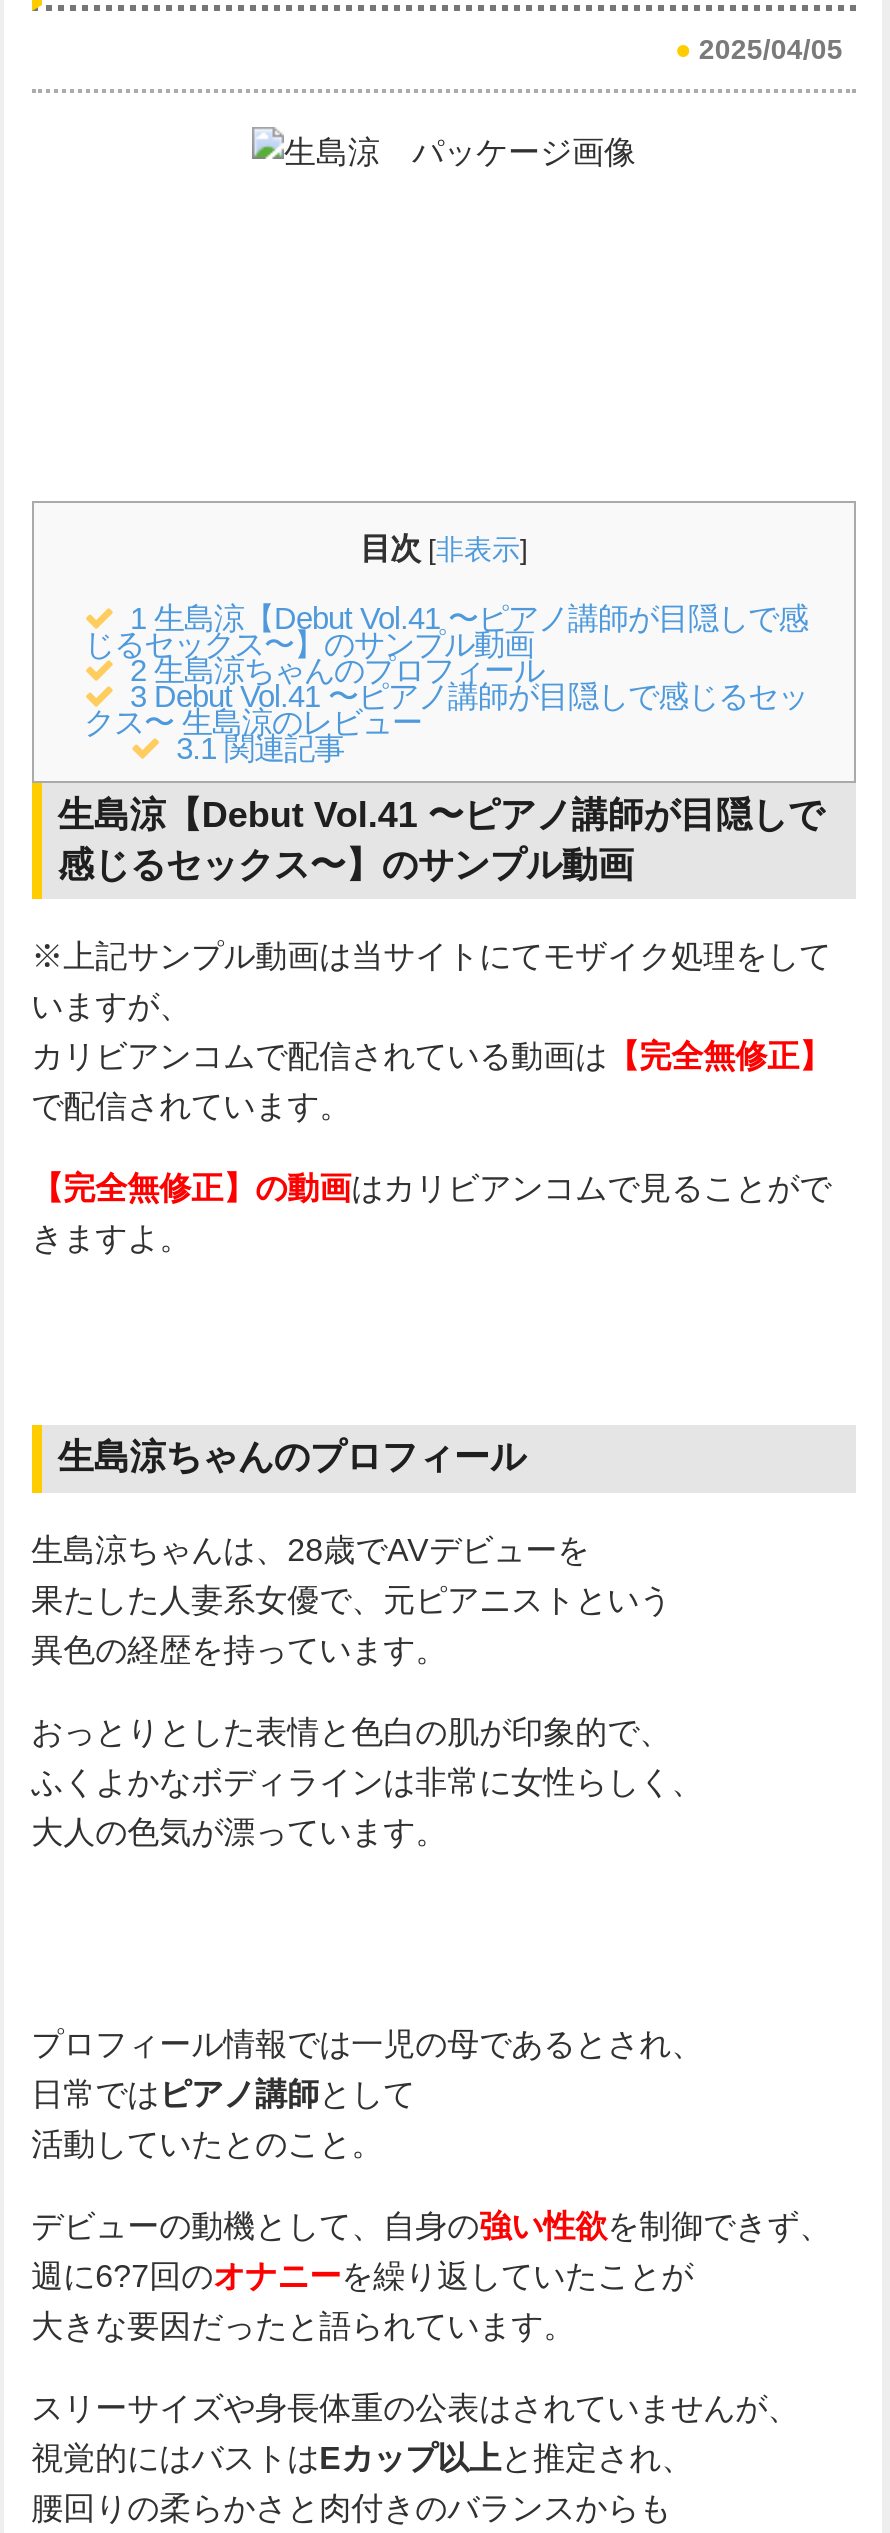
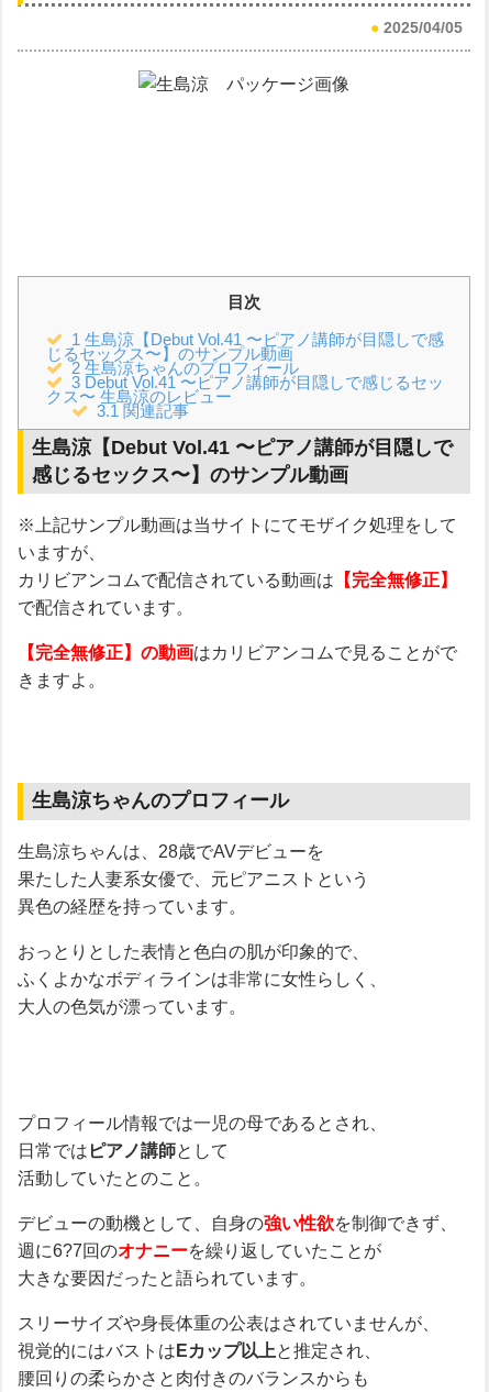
[360,530,528,564] 目次 [非表示] -> [227,292,260,311] 目次

